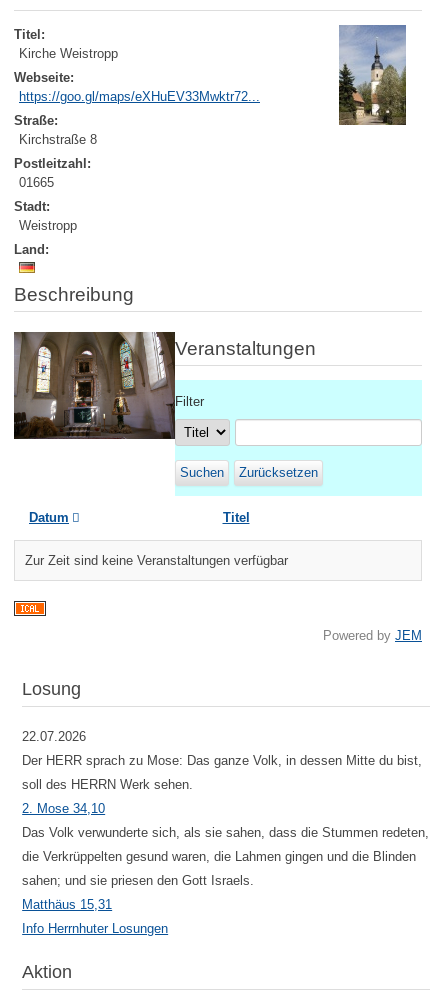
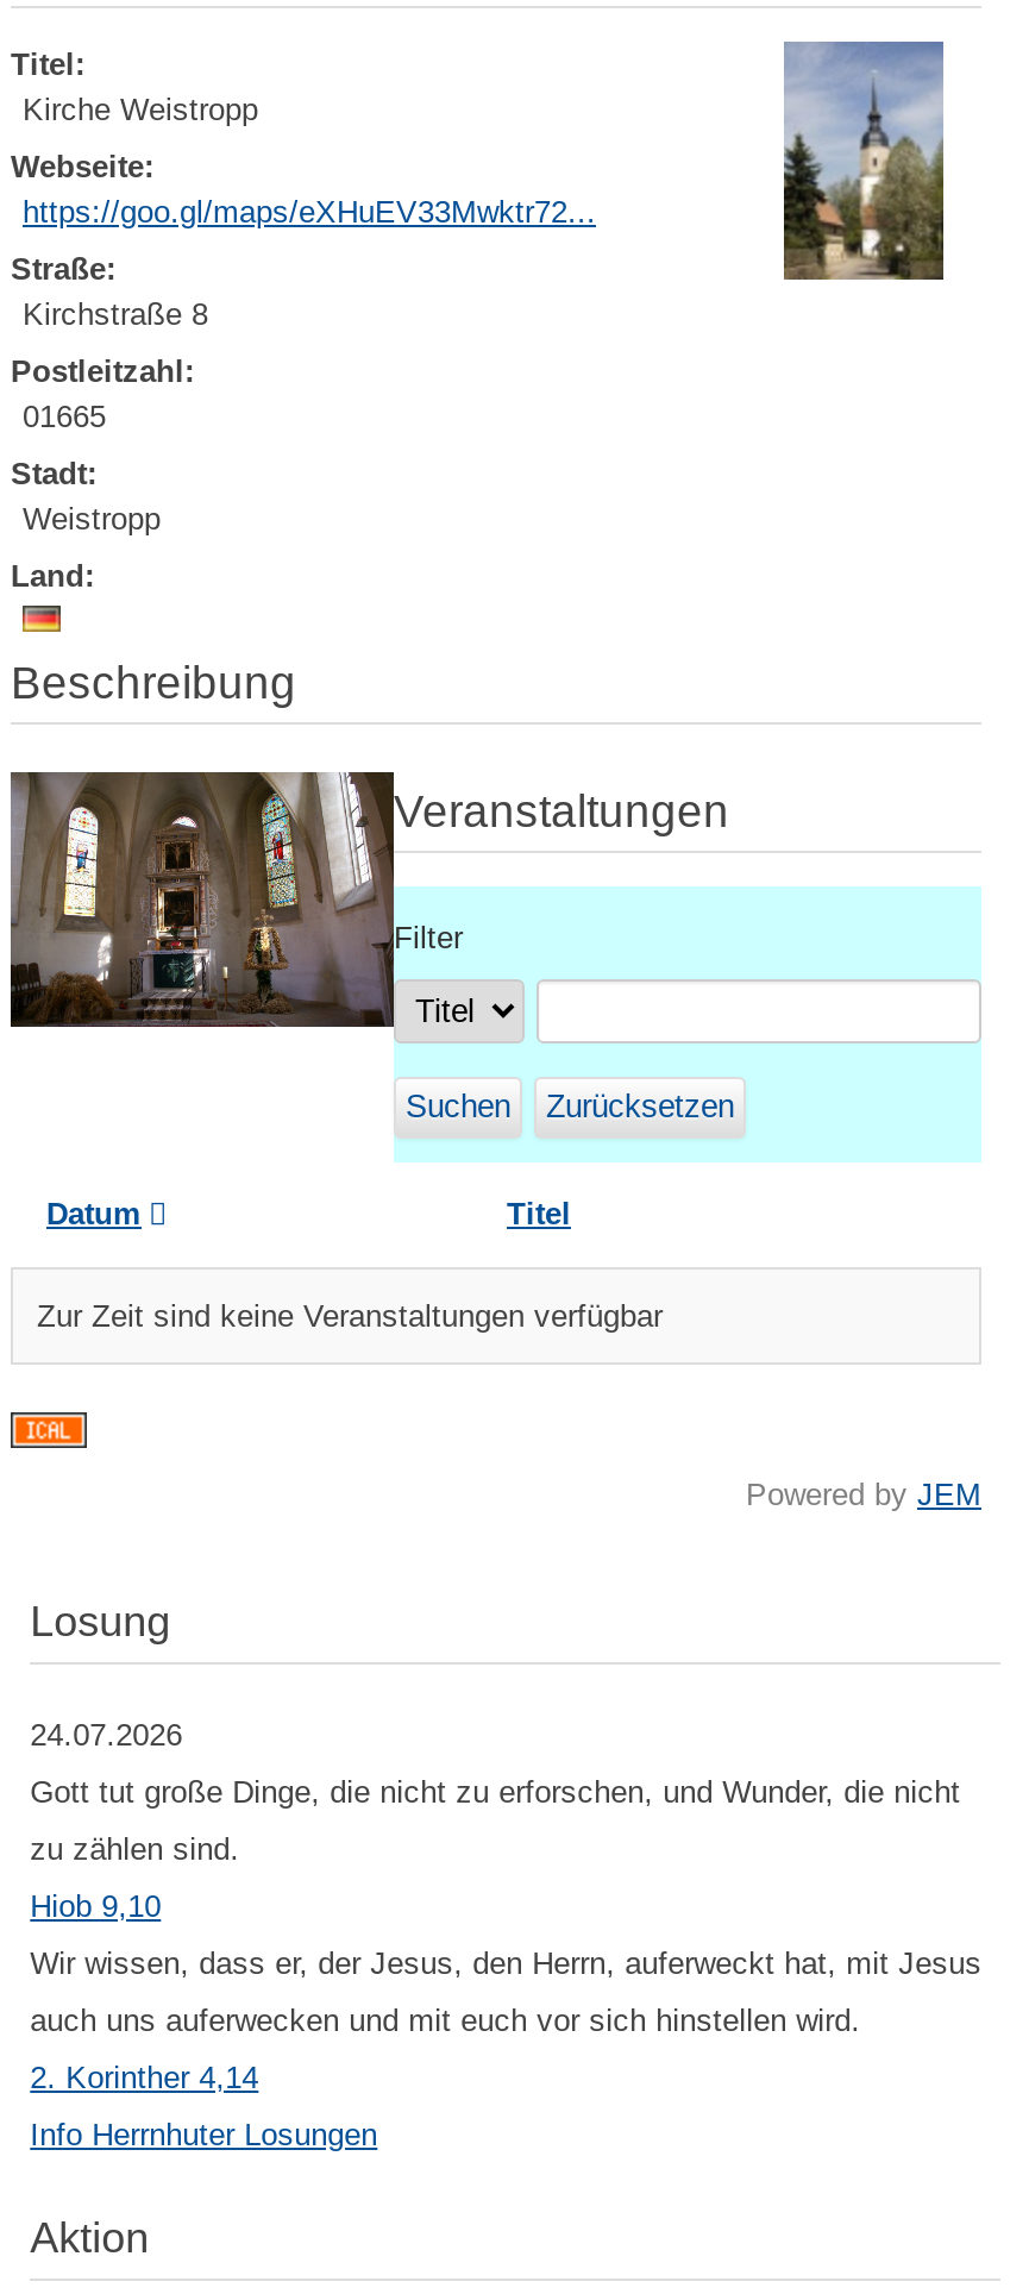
[22,729,429,912] 22.07.2026 | Der HERR sprach zu Mose: Das ganze Volk, in dessen Mitte du bist, | soll des HERRN Werk sehen. | 2. Mose 34,10 | Das Volk verwunderte sich, als sie sahen, dass die Stummen redeten, | die Verkrüppelten gesund waren, die Lahmen gingen und die Blinden | sahen; und sie priesen den Gott Israels. | Matthäus 15,31 -> [30,1717,982,2095] 24.07.2026 | Gott tut große Dinge, die nicht zu erforschen, und Wunder, die nicht | zu zählen sind. | Hiob 9,10 | Wir wissen, dass er, der Jesus, den Herrn, auferweckt hat, mit Jesus | auch uns auferwecken und mit euch vor sich hinstellen wird. | 2. Korinther 4,14

